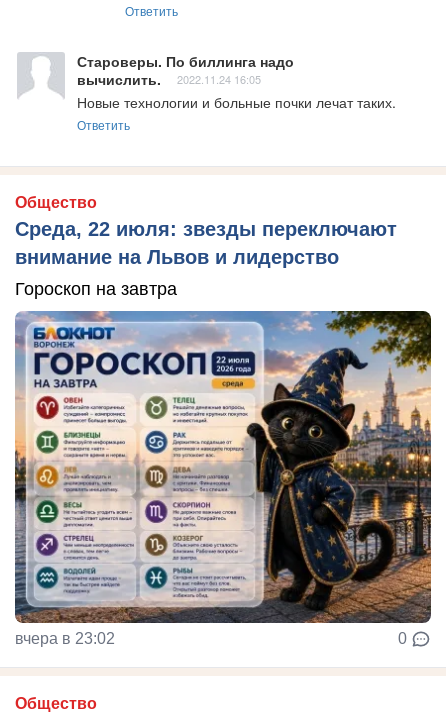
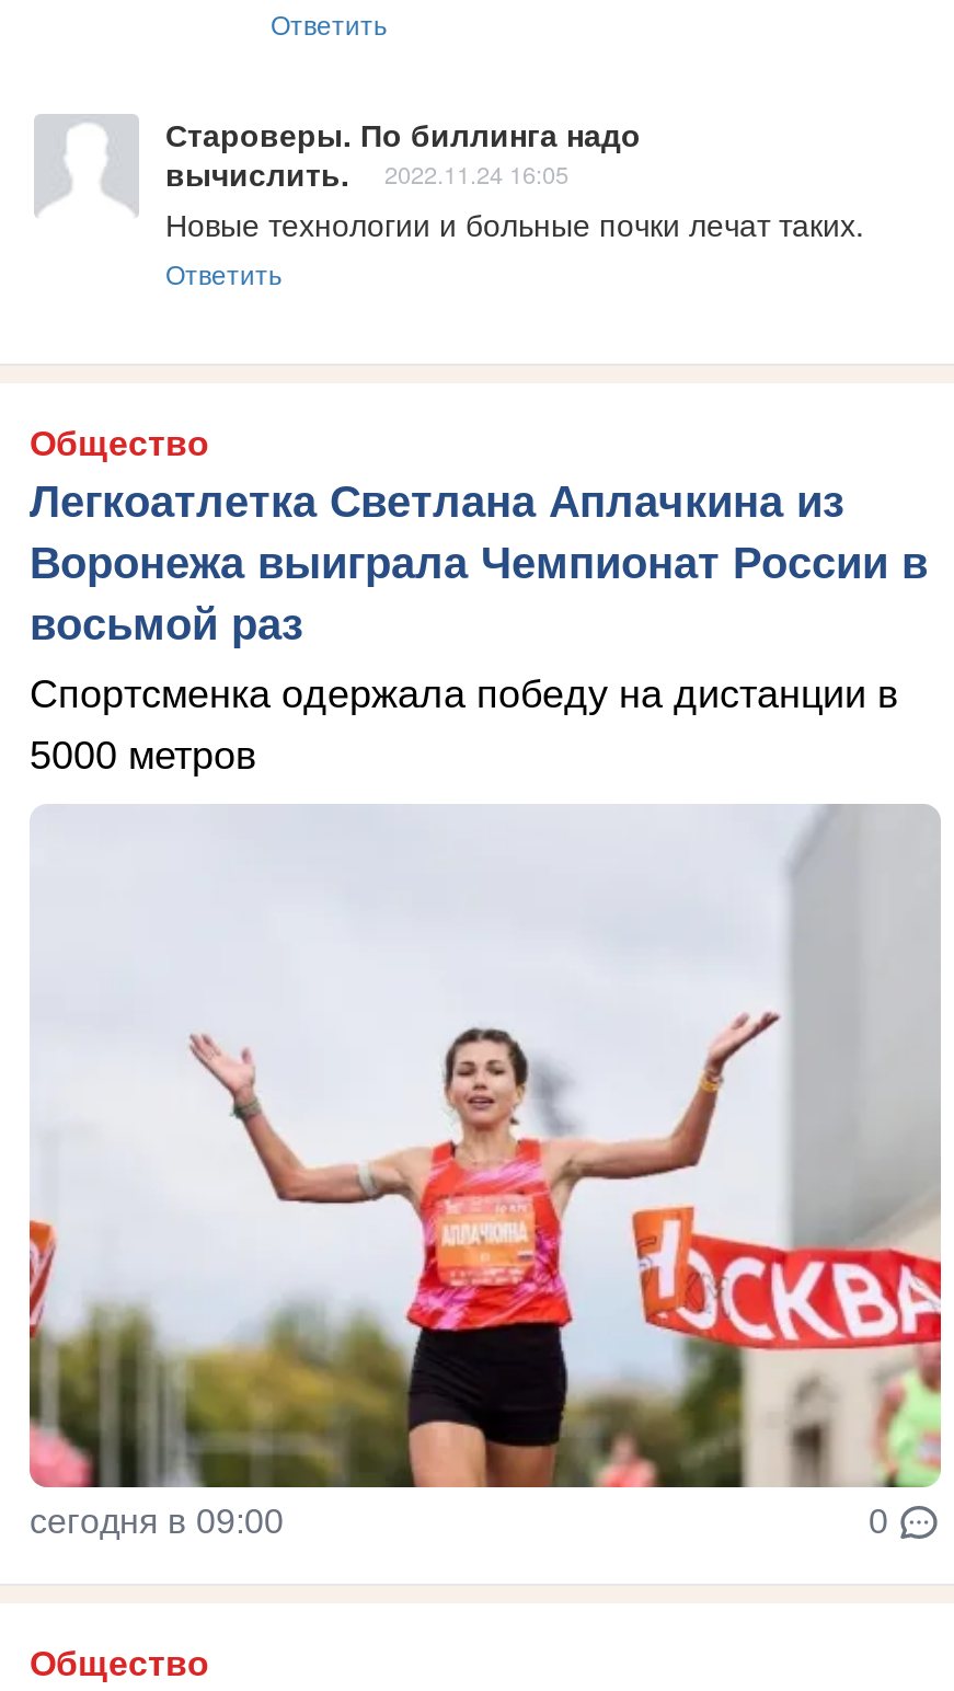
[15,218,397,268] Среда, 22 июля: звезды переключают | внимание на Львов и лидерство -> [30,477,928,648] Легкоатлетка Светлана Аплачкина из | Воронежа выиграла Чемпионат России в | восьмой раз
[15,279,177,299] Гороскоп на завтра -> [30,672,899,777] Спортсменка одержала победу на дистанции в | 5000 метров
[14,312,432,647] [image] | вчера в 23:02 -> [27,804,943,1540] [image] | сегодня в 09:00

